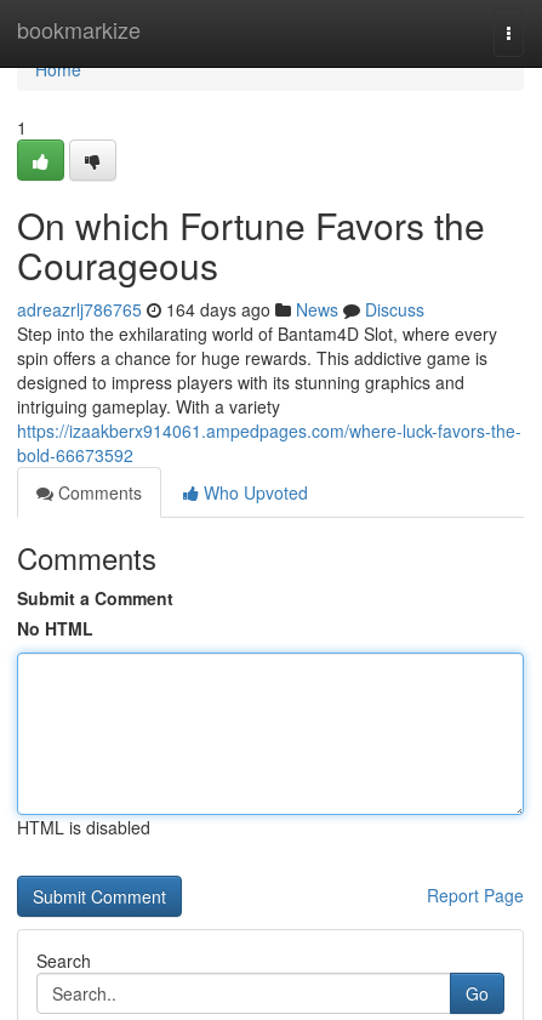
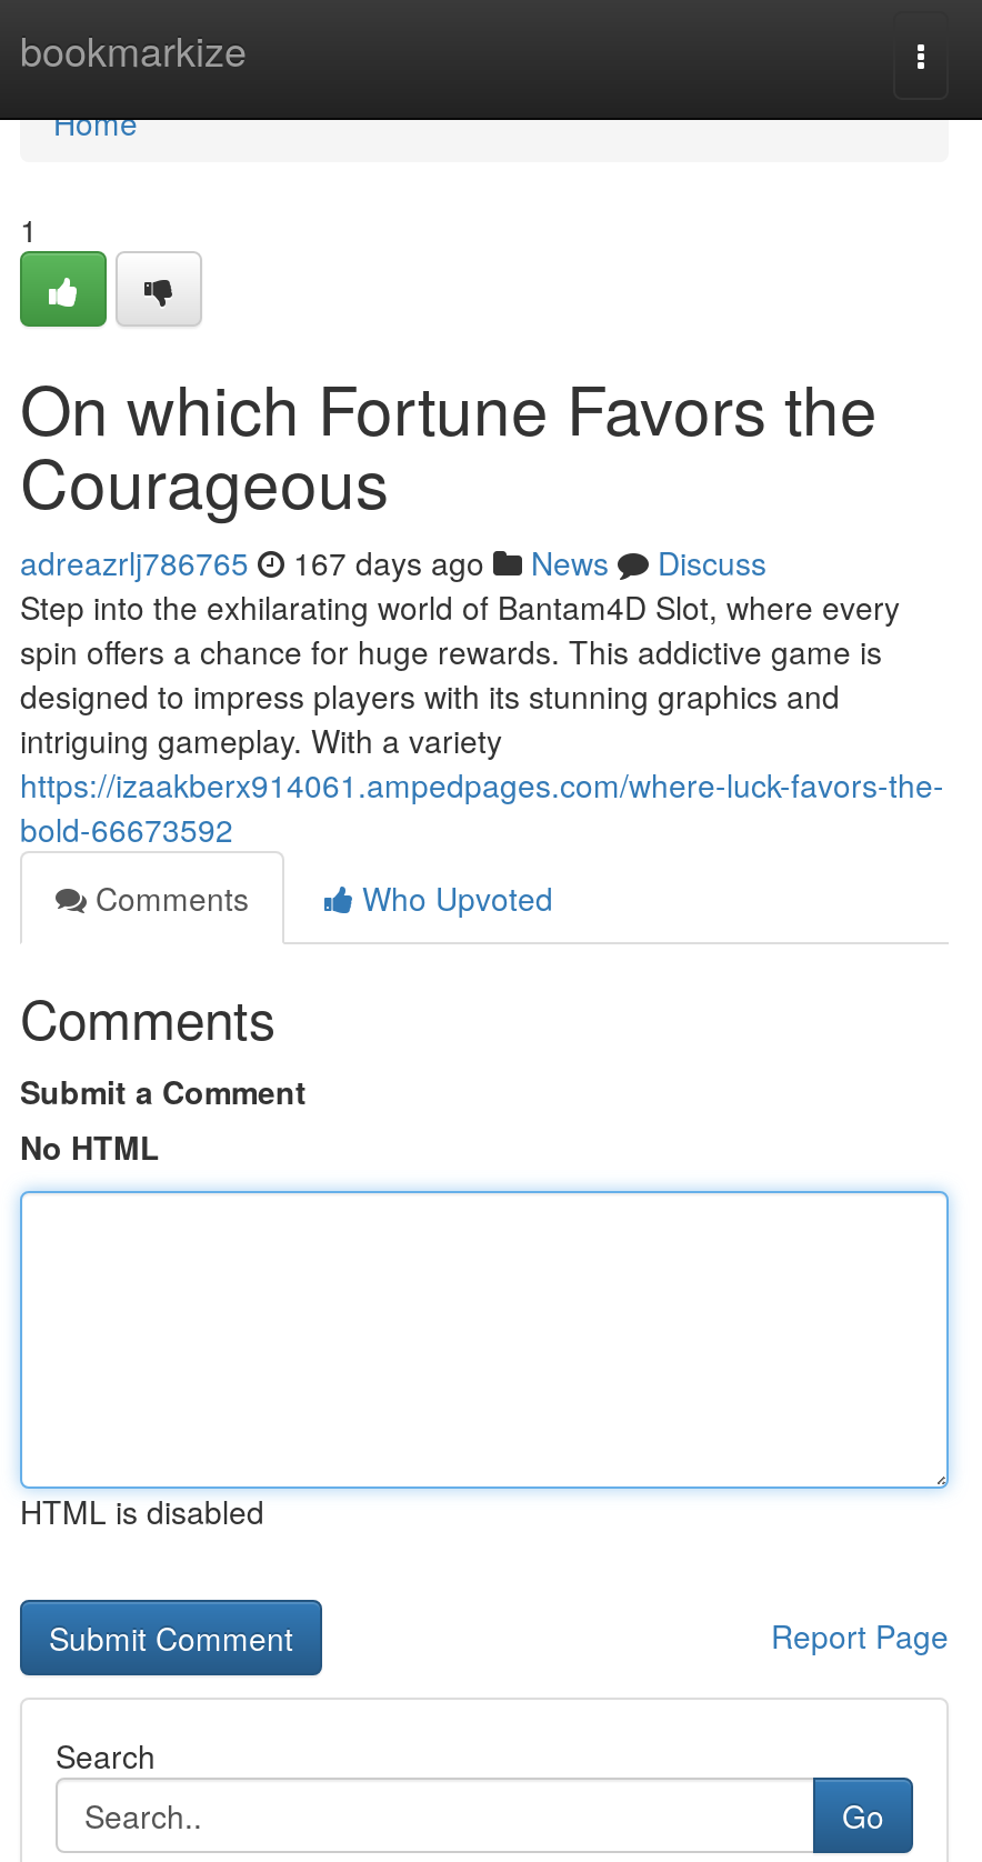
[17,297,424,321] adreazrlj786765 164 days ago News Discuss -> [20,540,766,584] adreazrlj786765 167 days ago News Discuss

